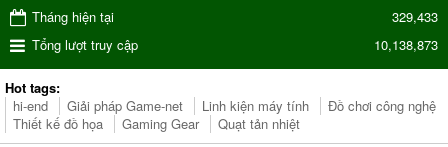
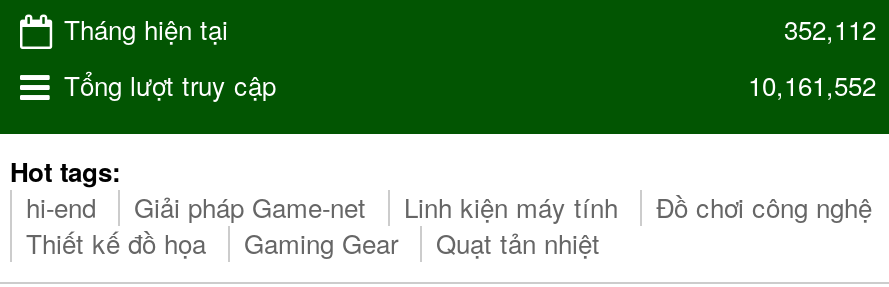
[392,7,438,26] 329,433 -> [784,10,876,48] 352,112
[374,35,438,54] 10,138,873 -> [748,66,876,104] 10,161,552

